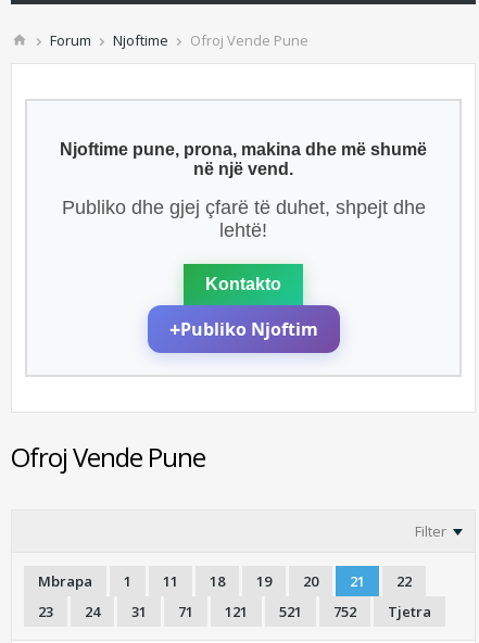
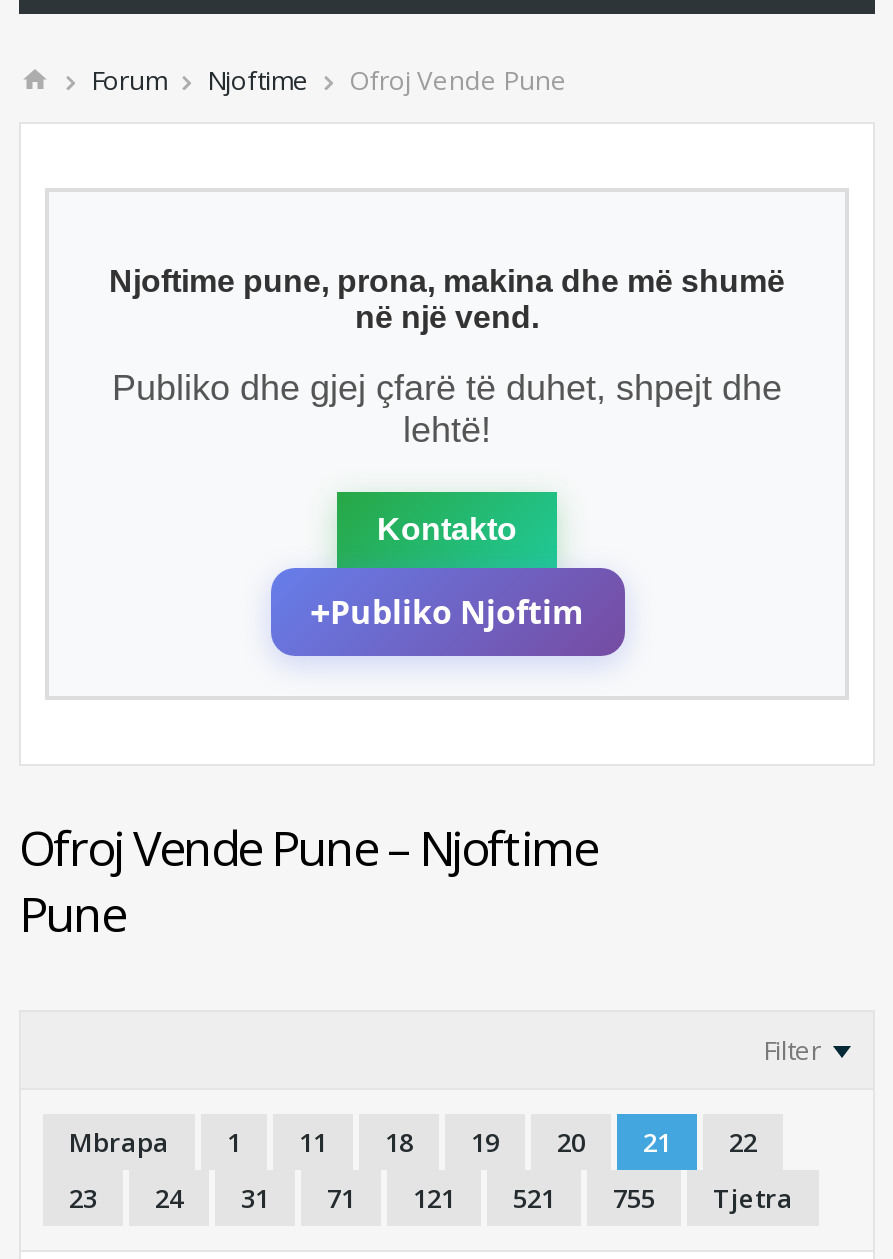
[11,439,205,475] Ofroj Vende Pune -> [19,814,597,946] Ofroj Vende Pune – Njoftime | Pune
[38,602,431,621] 23 24 31 71 121 521 752 Tjetra -> [69,1180,793,1216] 23 24 31 71 121 521 755 Tjetra

